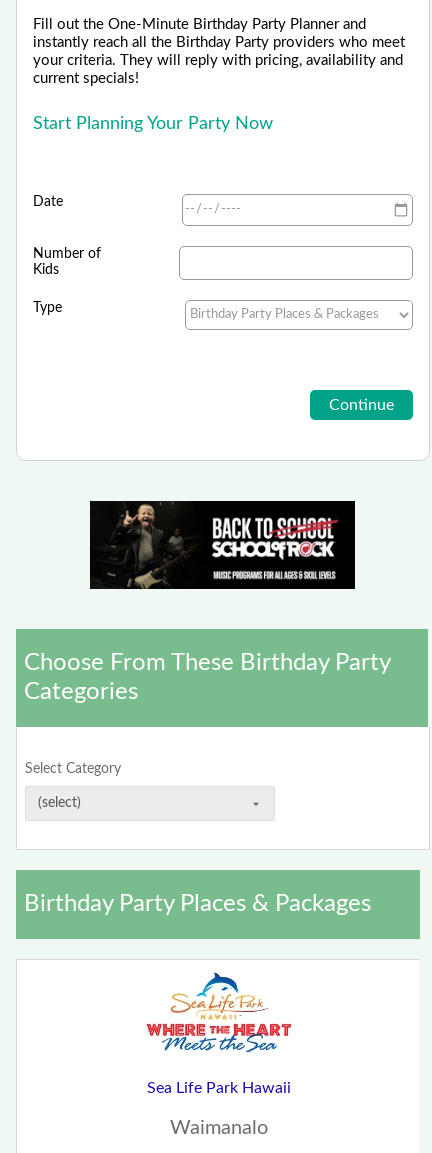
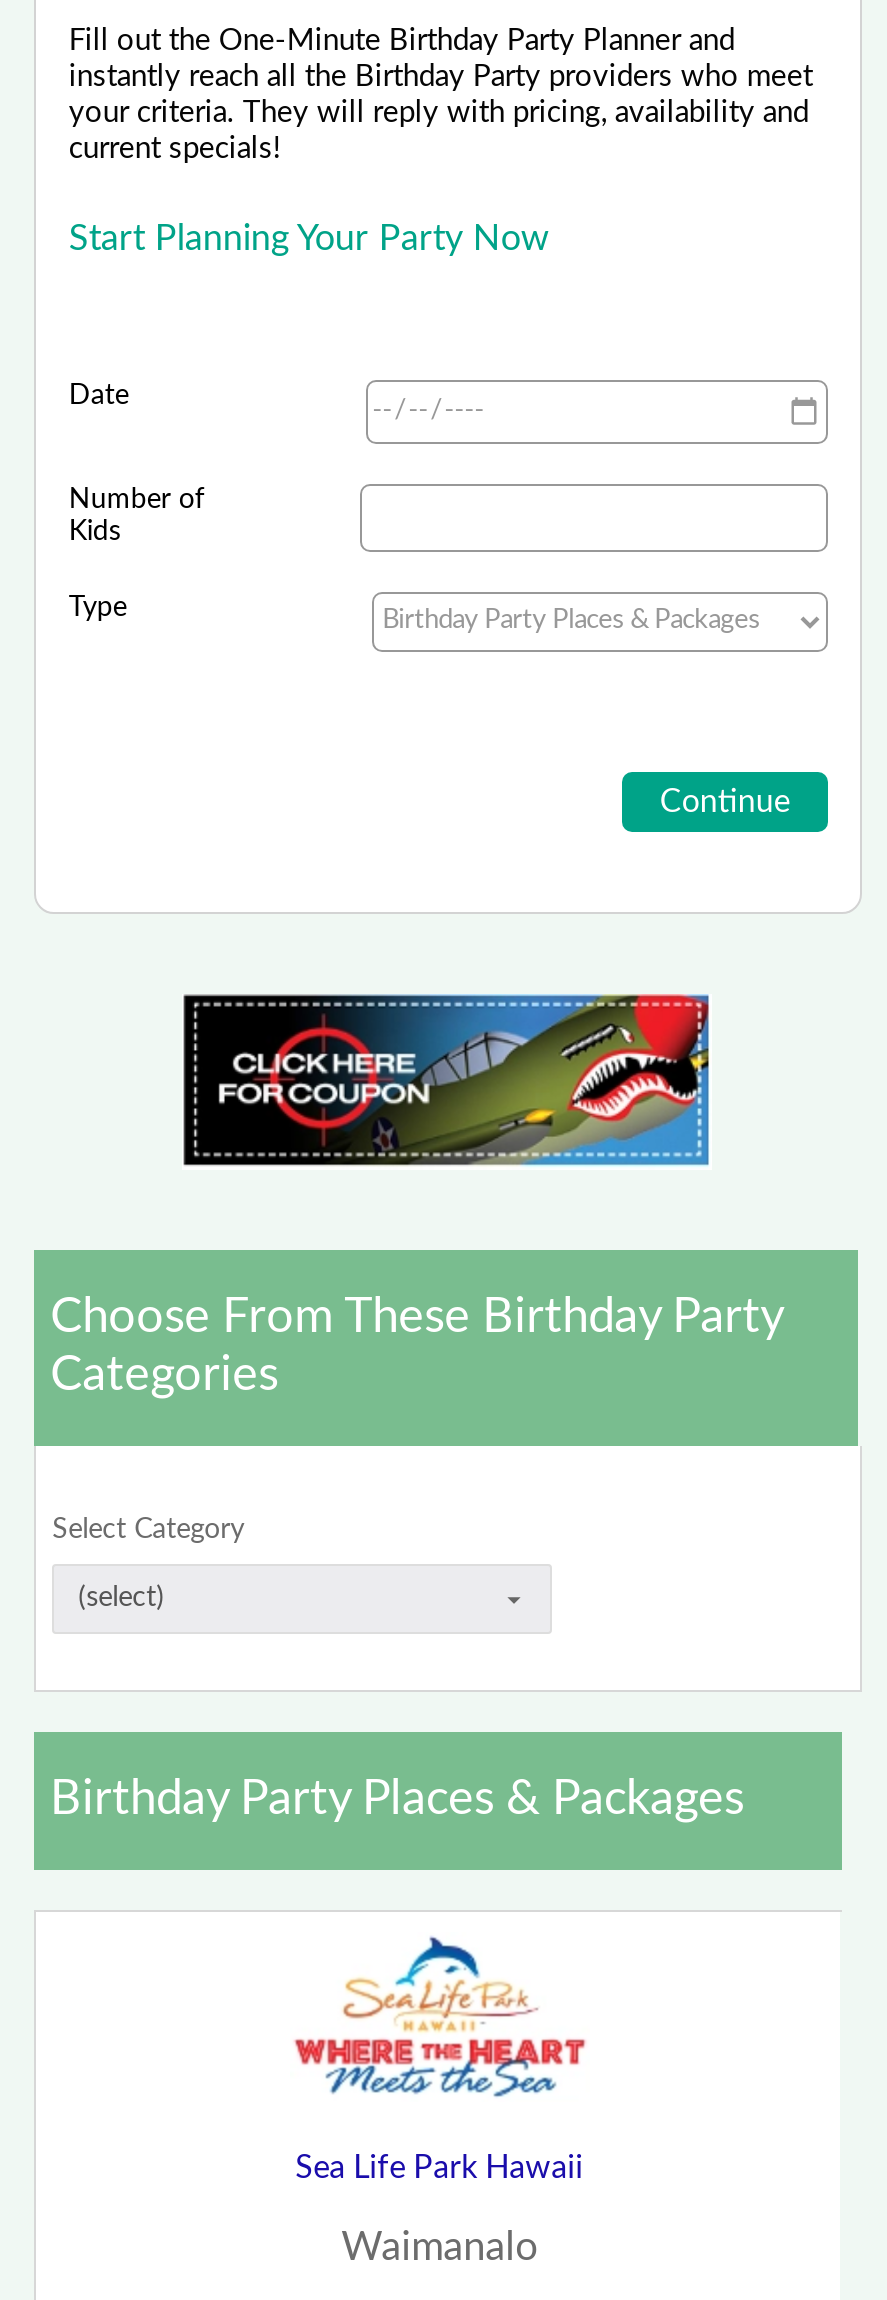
[89,500,356,590] [image] -> [182,994,712,1170] [image]

